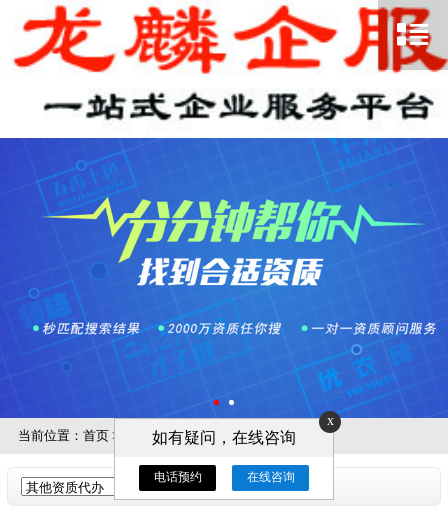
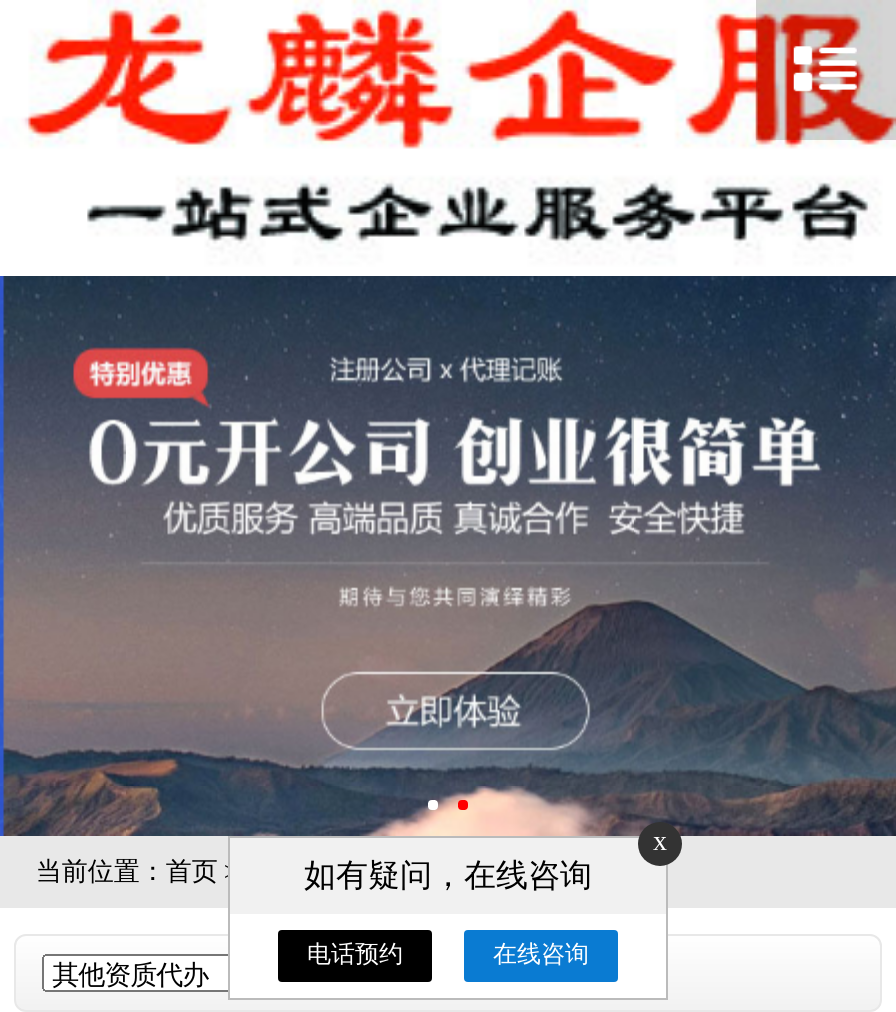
[3,137,445,419] [image] -> [6,274,890,838] [image]

